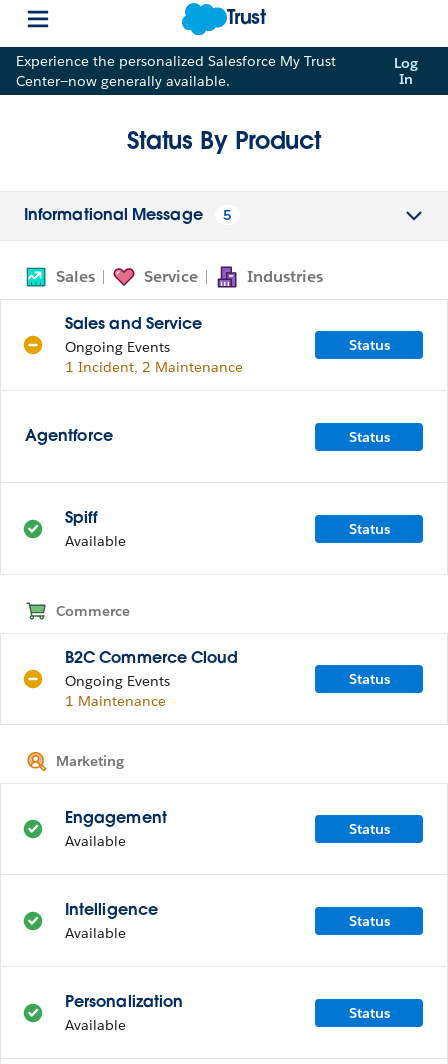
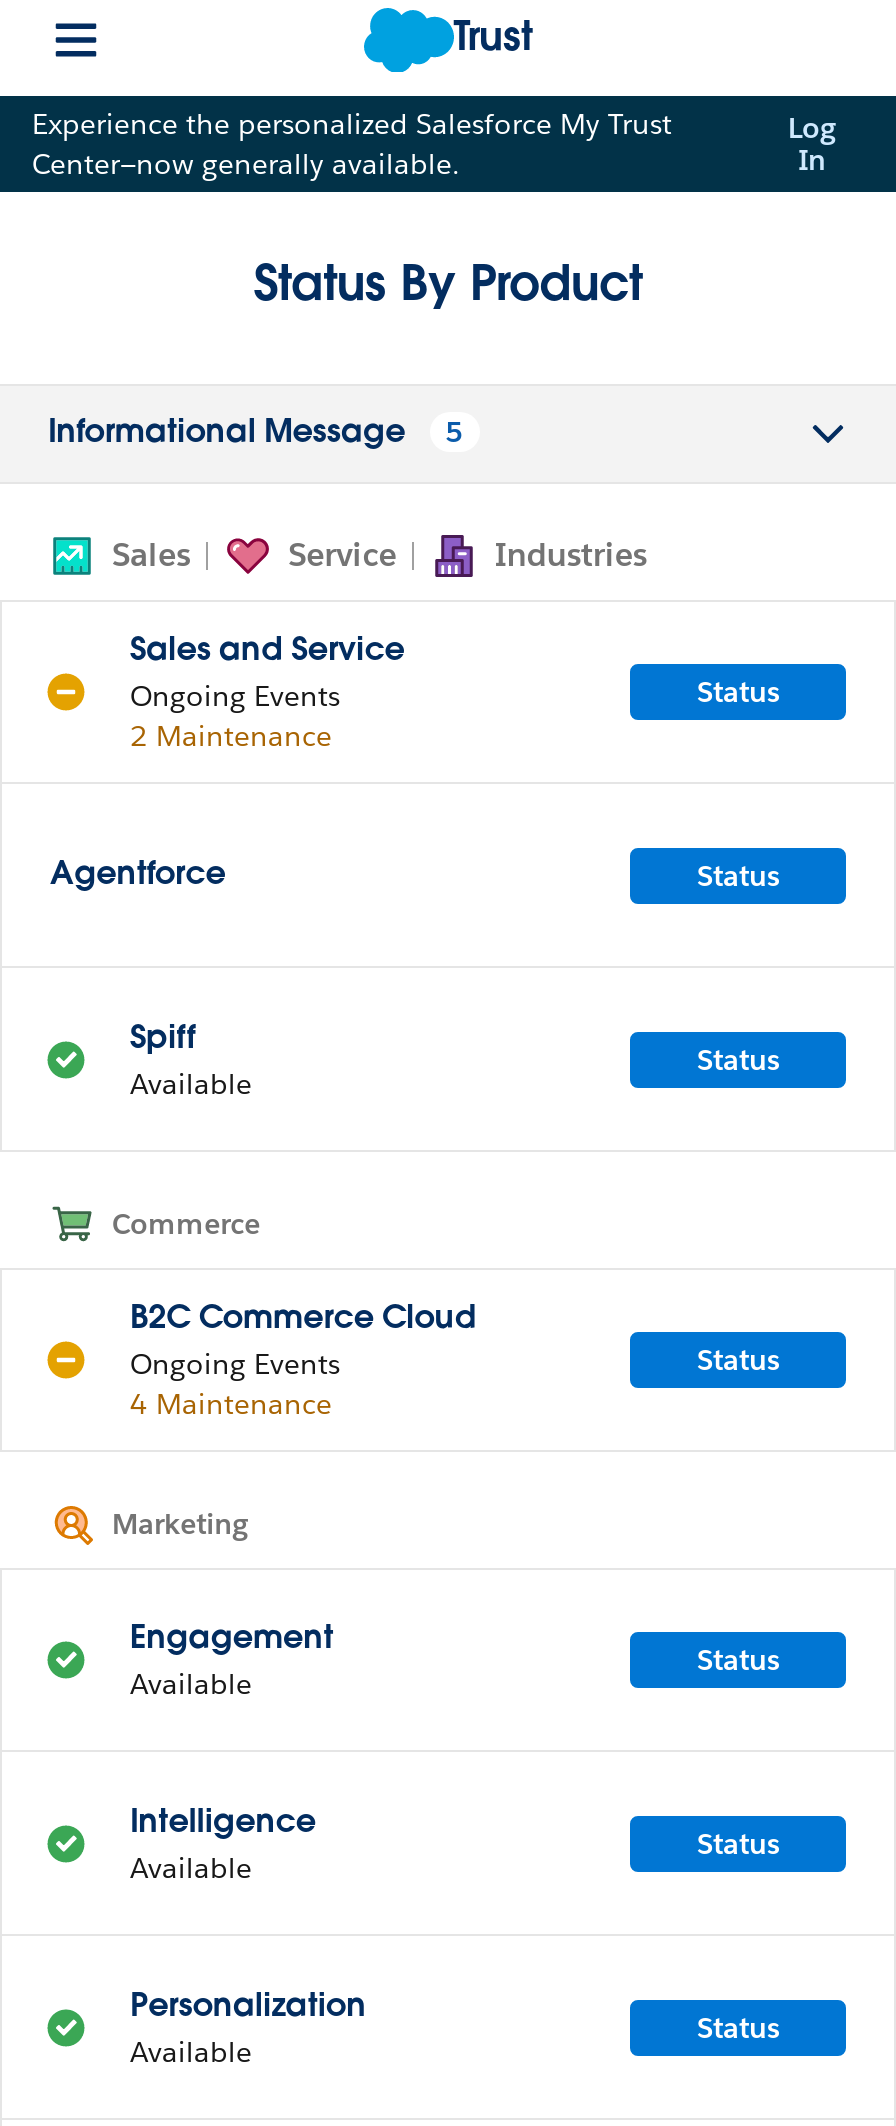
[65,358,243,376] 1 Incident, 2 Maintenance -> [130,718,332,754] 2 Maintenance
[65,692,166,710] 1 Maintenance -> [130,1386,332,1422] 4 Maintenance

